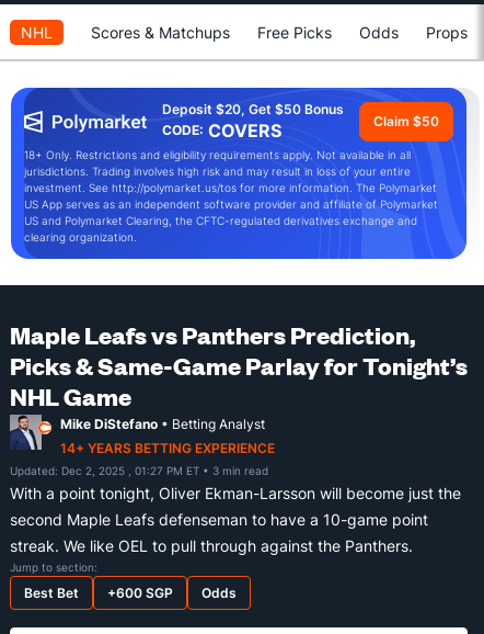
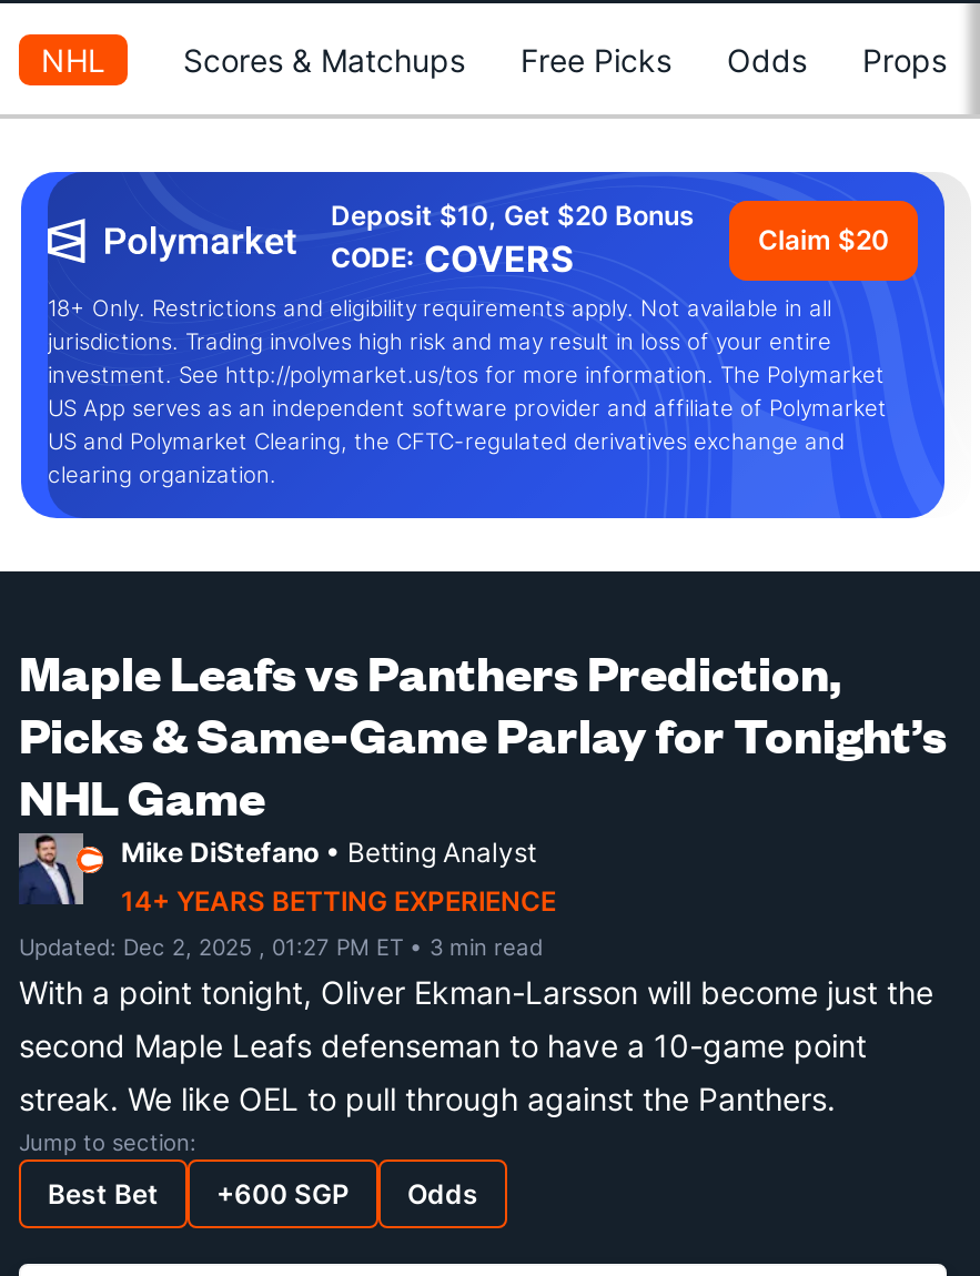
[162,101,344,117] Deposit $20, Get $50 Bonus -> [331,199,695,232] Deposit $10, Get $20 Bonus
[373,113,439,129] Claim $50 -> [758,223,889,256] Claim $20

